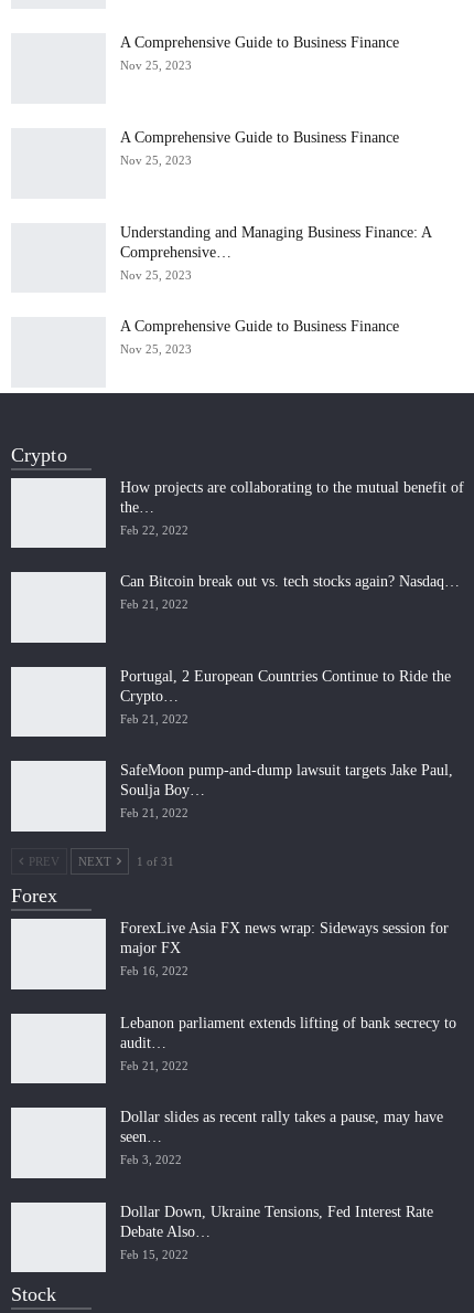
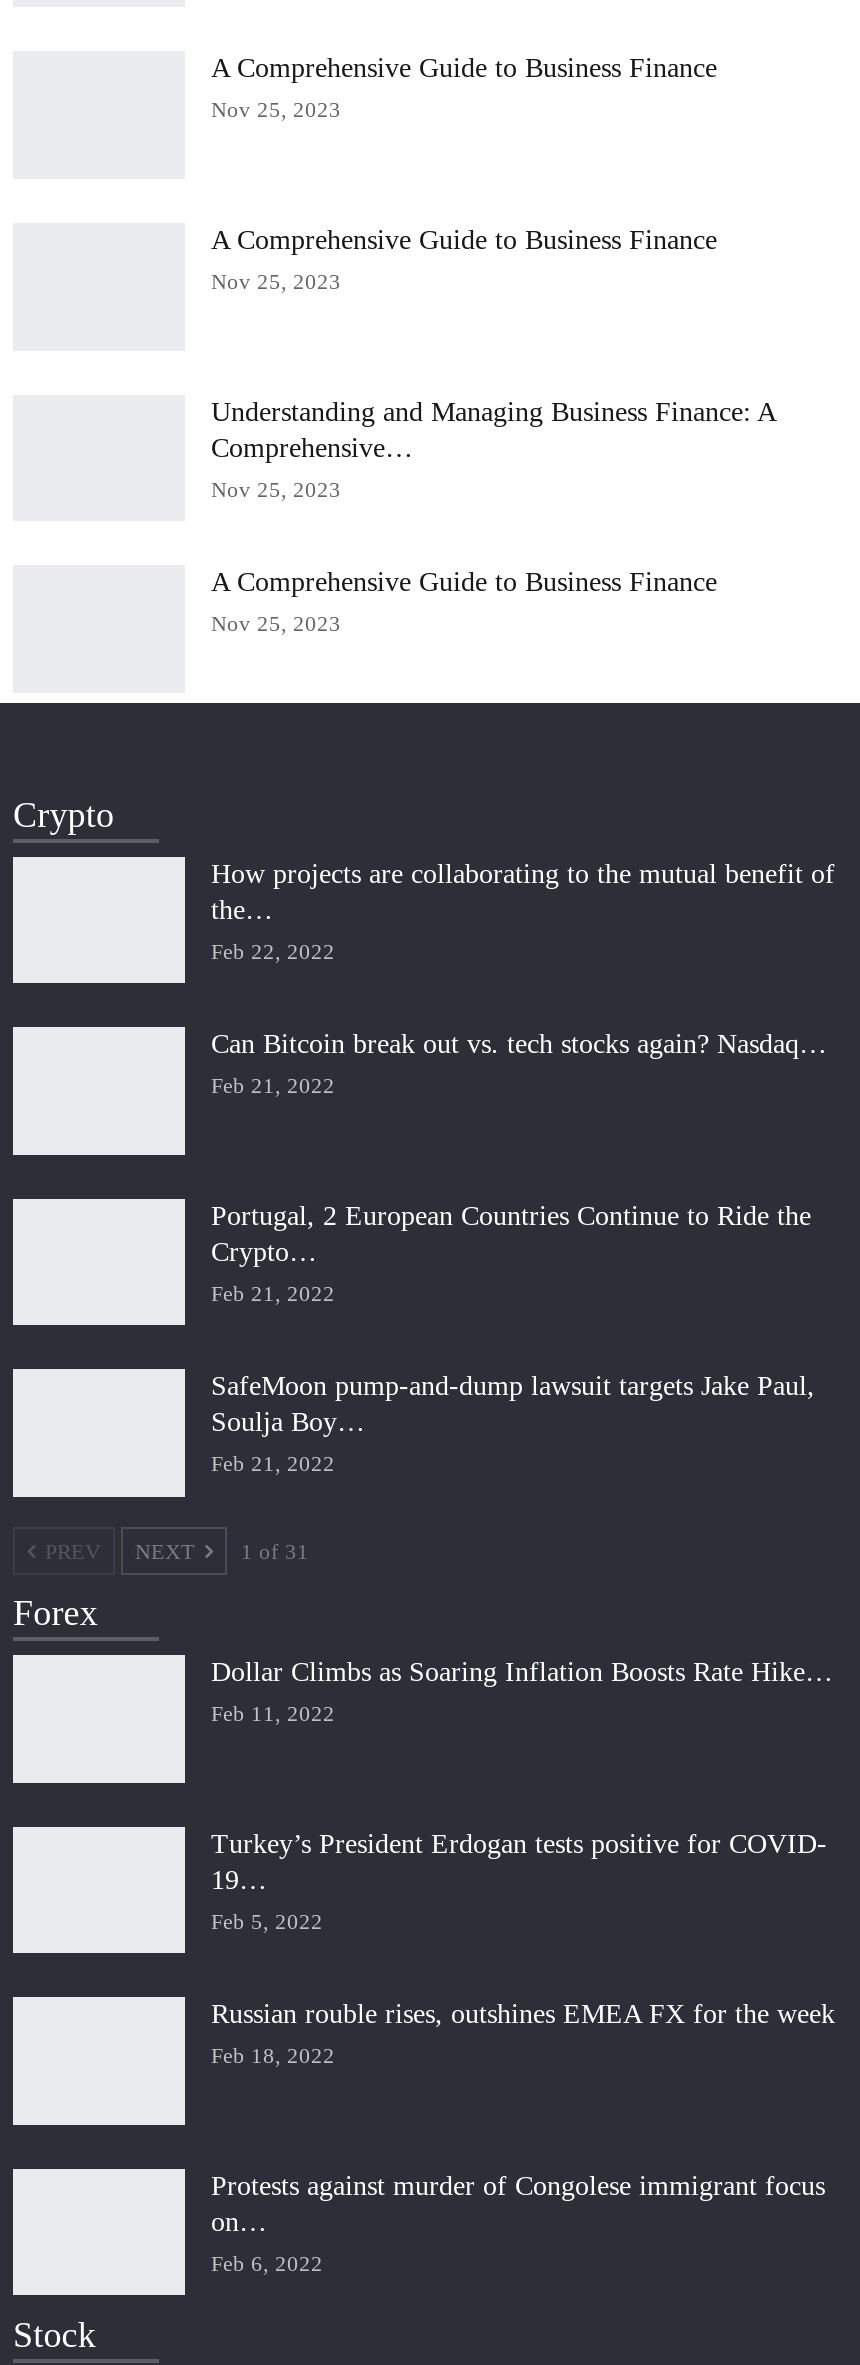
[120,920,449,956] ForexLive Asia FX news wrap: Sideways session for | major FX -> [211,1657,833,1687] Dollar Climbs as Soaring Inflation Boosts Rate Hike…
[120,964,188,977] Feb 16, 2022 -> [211,1701,335,1725] Feb 11, 2022
[120,1014,456,1051] Lebanon parliament extends lifting of bank secrecy to | audit… -> [211,1828,827,1894] Turkey’s President Erdogan tests positive for COVID- | 19…
[120,1059,188,1072] Feb 21, 2022 -> [211,1908,323,1932] Feb 5, 2022
[120,1109,443,1145] Dollar slides as recent rally takes a pause, may have | seen… -> [211,1999,835,2029] Russian rouble rises, outshines EMEA FX for the week
[120,1153,182,1166] Feb 3, 2022 -> [211,2043,335,2067] Feb 18, 2022
[120,1203,433,1240] Dollar Down, Ukraine Tensions, Fed Interest Rate | Debate Also… -> [211,2171,825,2237] Protests against murder of Congolese immigrant focus | on…
[120,1248,188,1261] Feb 15, 2022 -> [211,2251,323,2275] Feb 6, 2022

